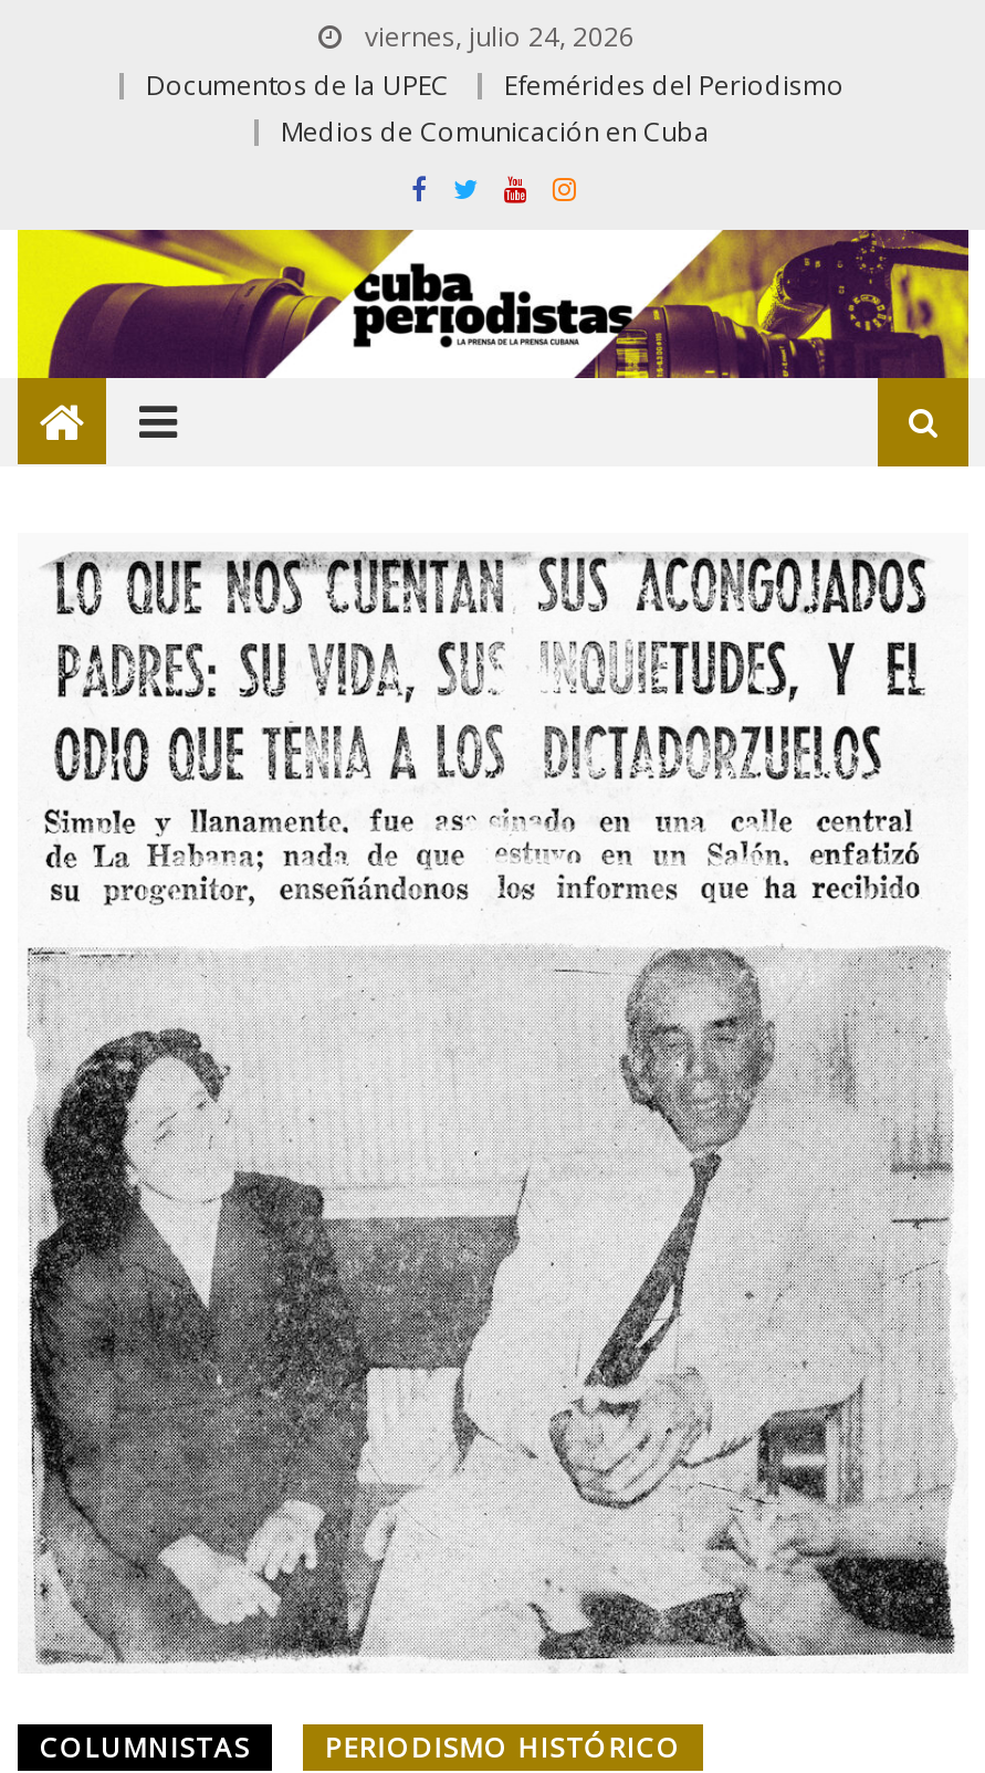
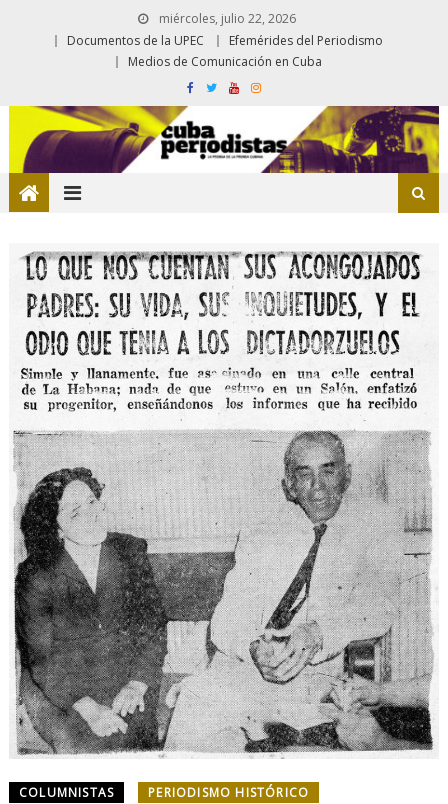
[358,18,635,55] viernes, julio 24, 2026 -> [155,10,295,27] miércoles, julio 22, 2026

